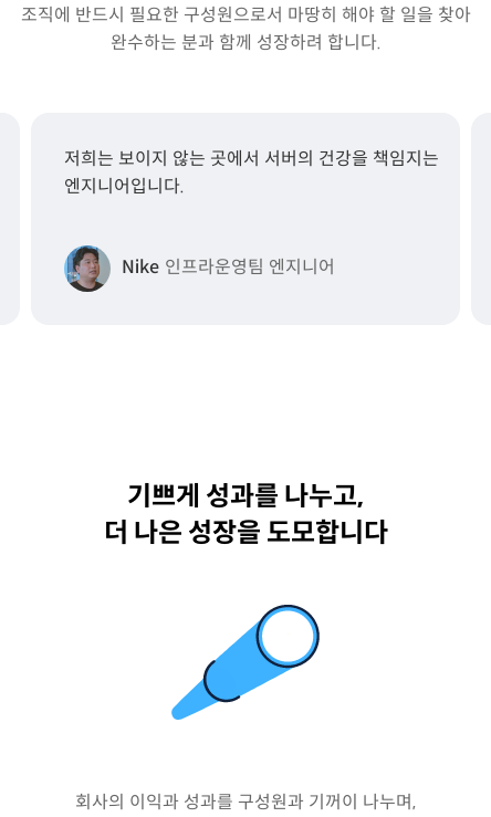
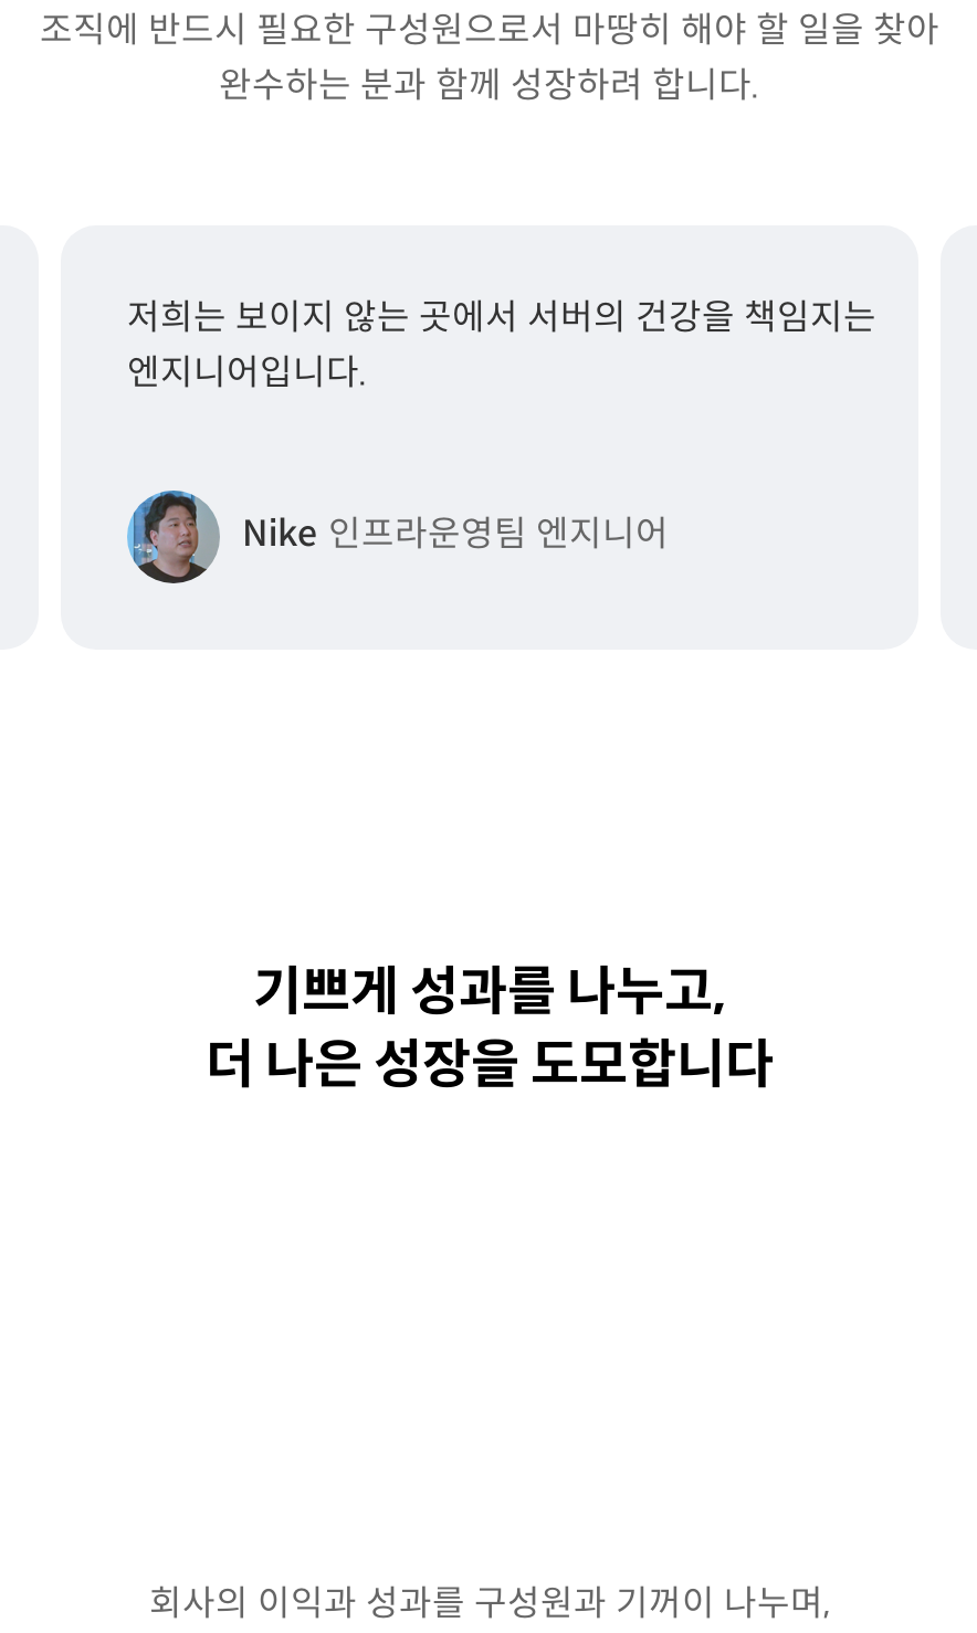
[170,604,321,721] [image] -> none

